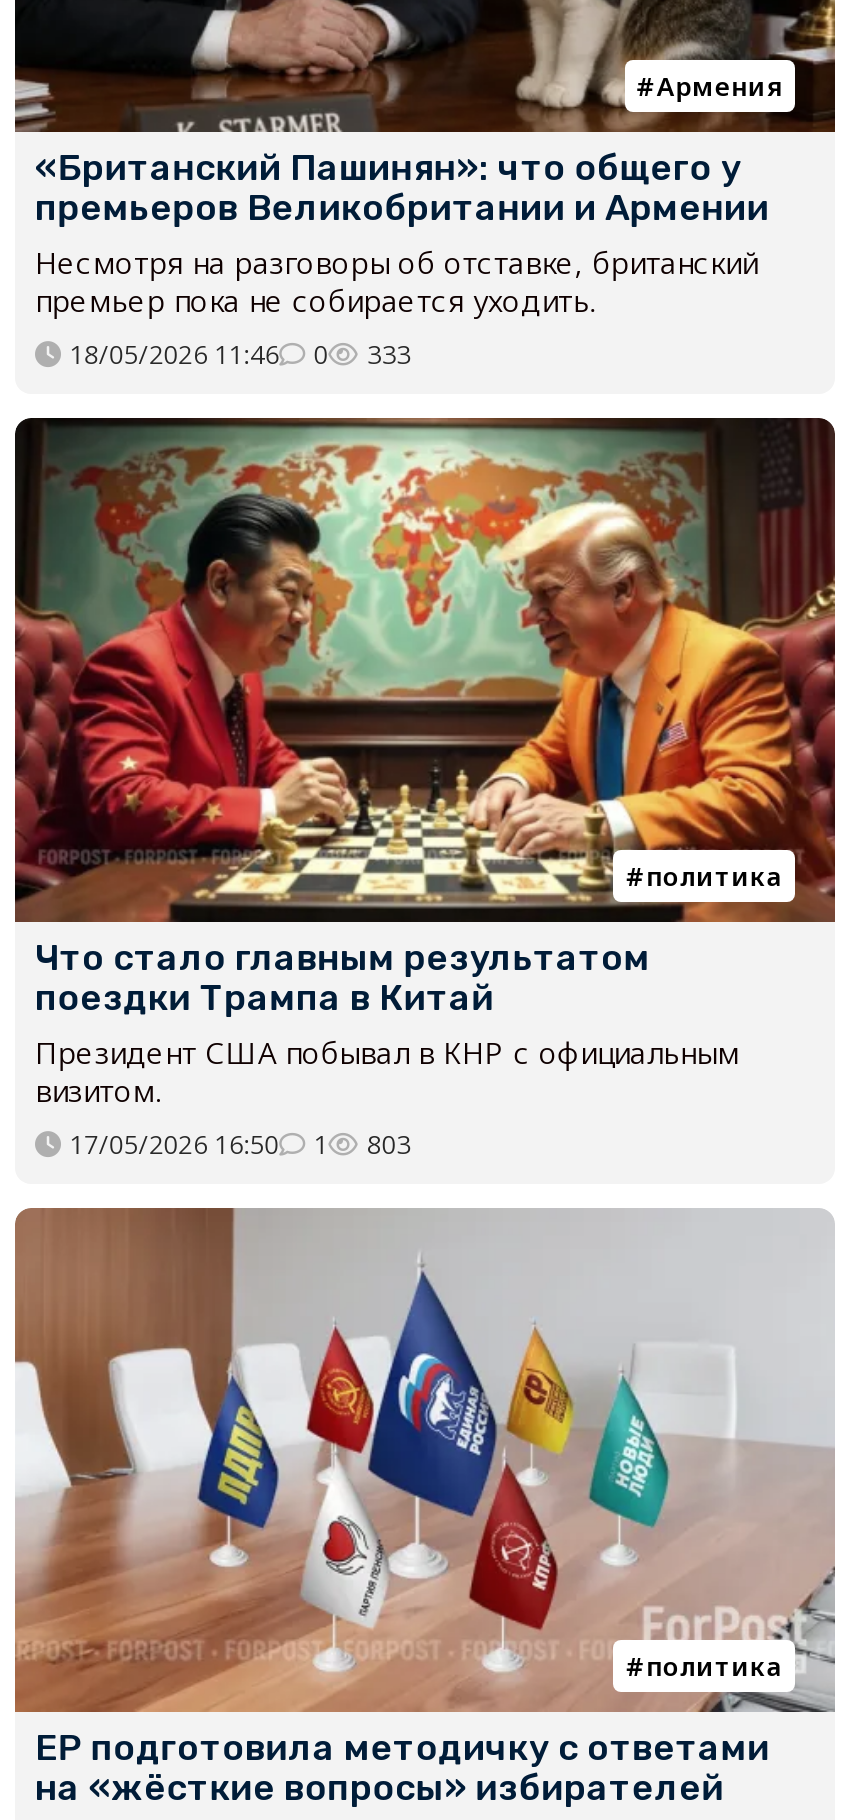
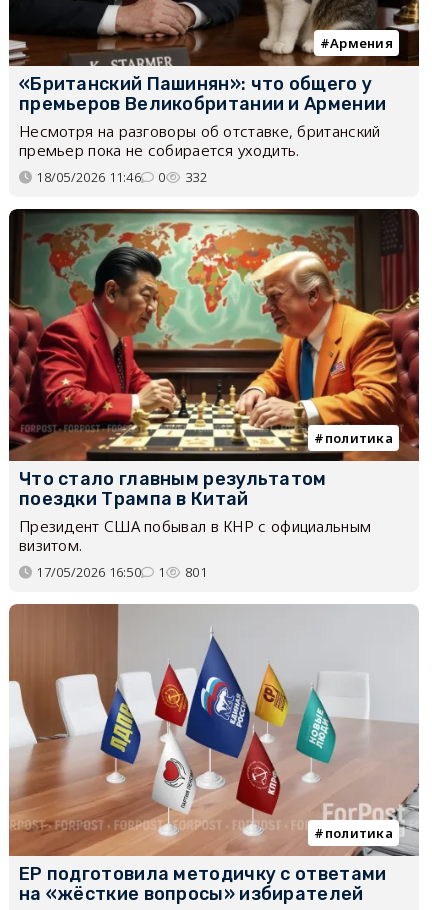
[70,336,411,372] 18/05/2026 11:46 0 333 -> [36,168,207,186] 18/05/2026 11:46 0 332
[70,1126,411,1162] 17/05/2026 16:50 1 803 -> [36,563,207,581] 17/05/2026 16:50 1 801

